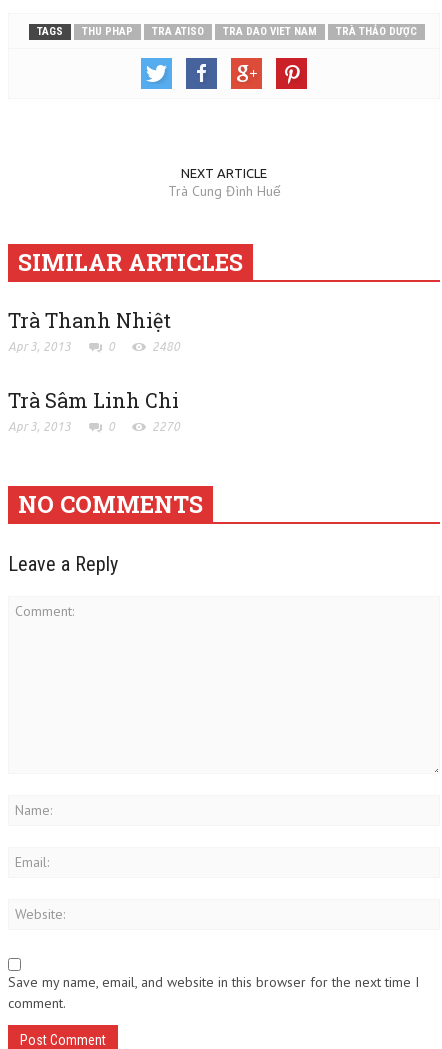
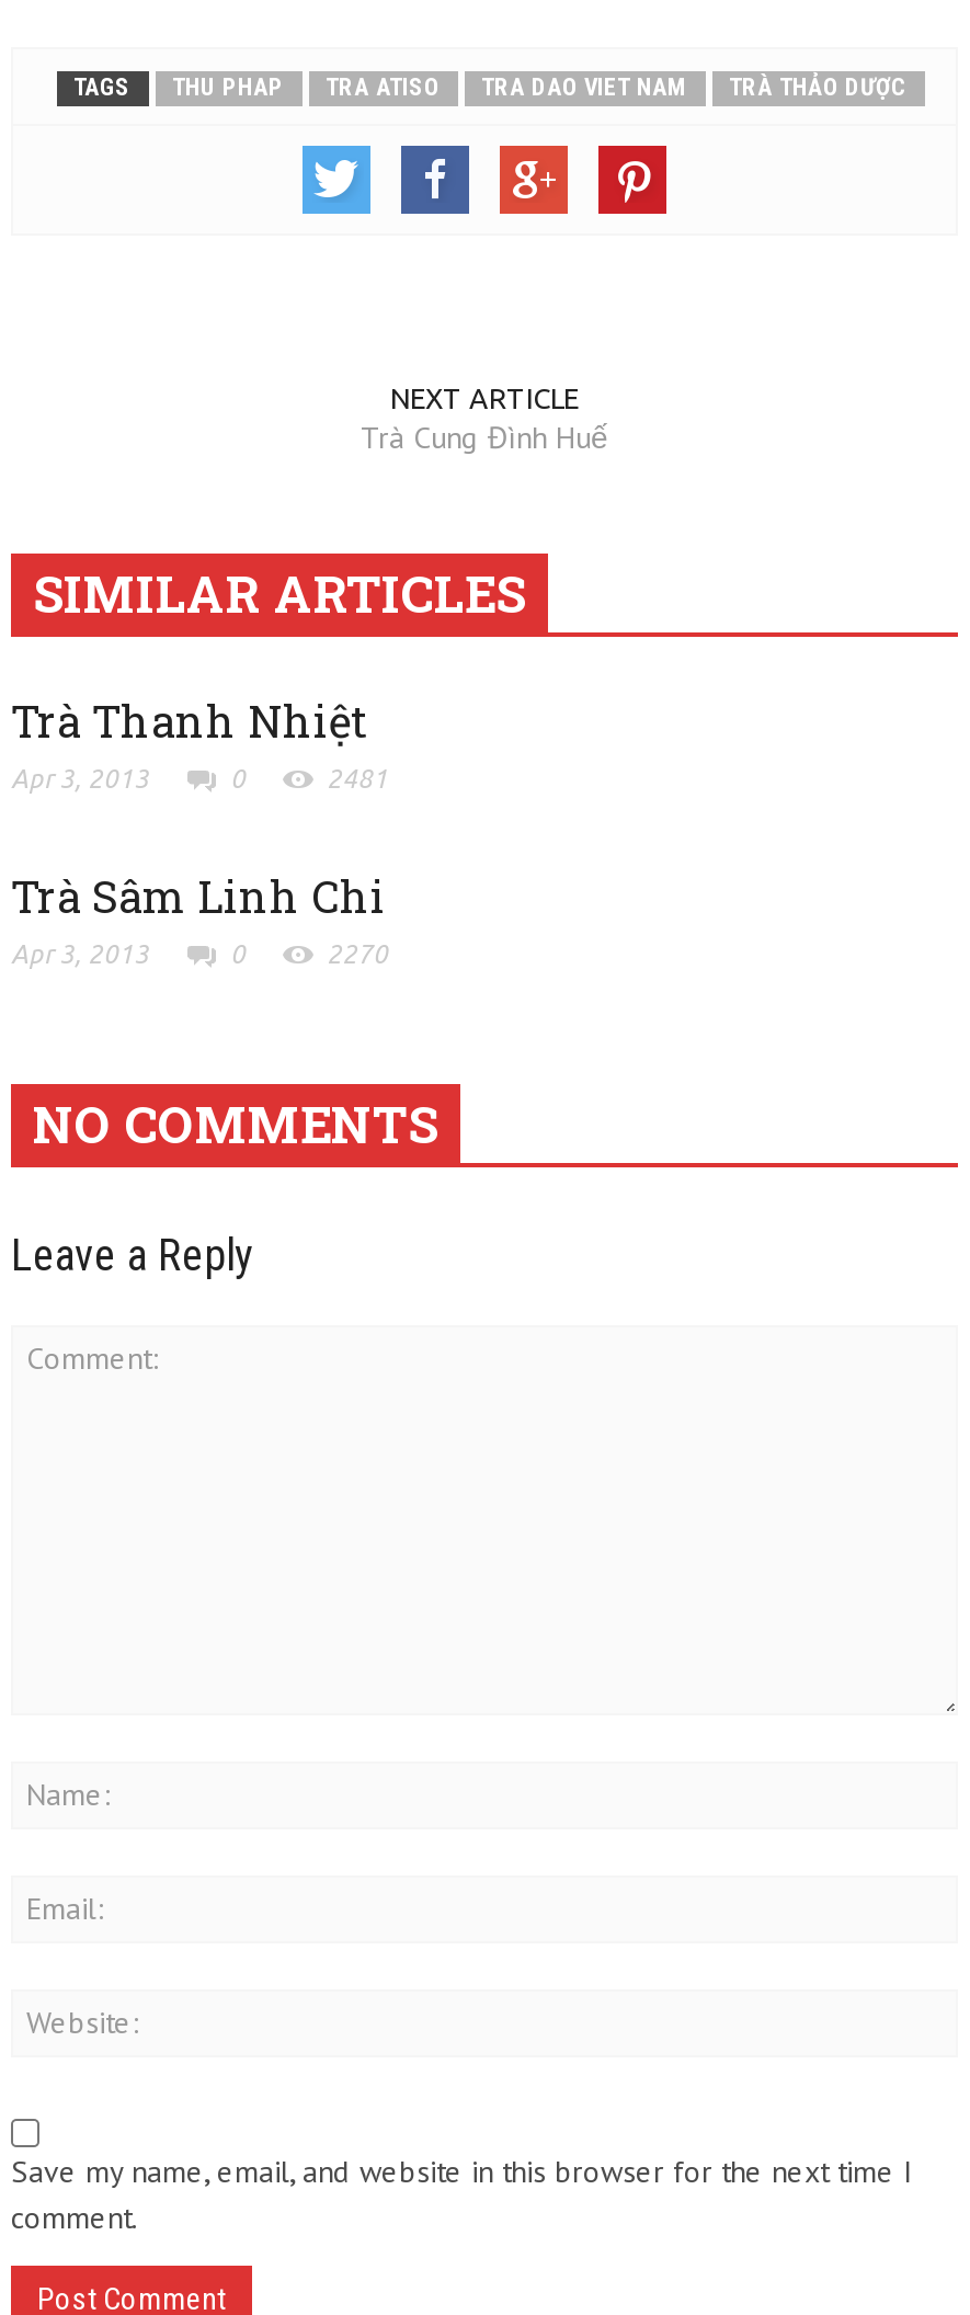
[152,340,180,353] 2480 -> [327,764,388,793] 2481

